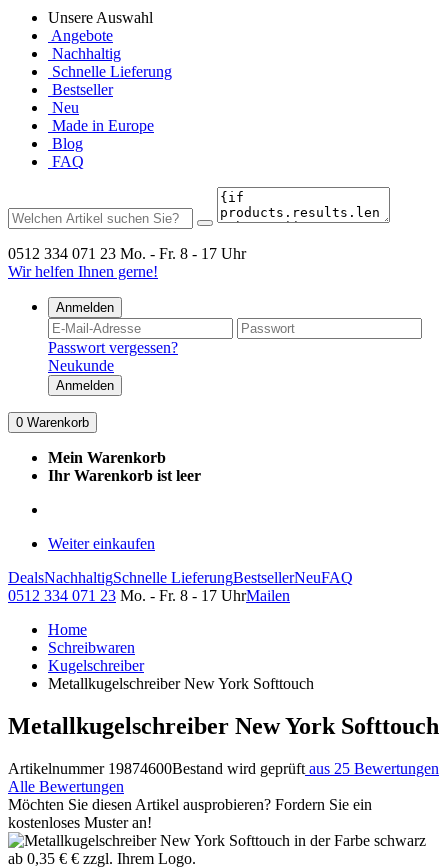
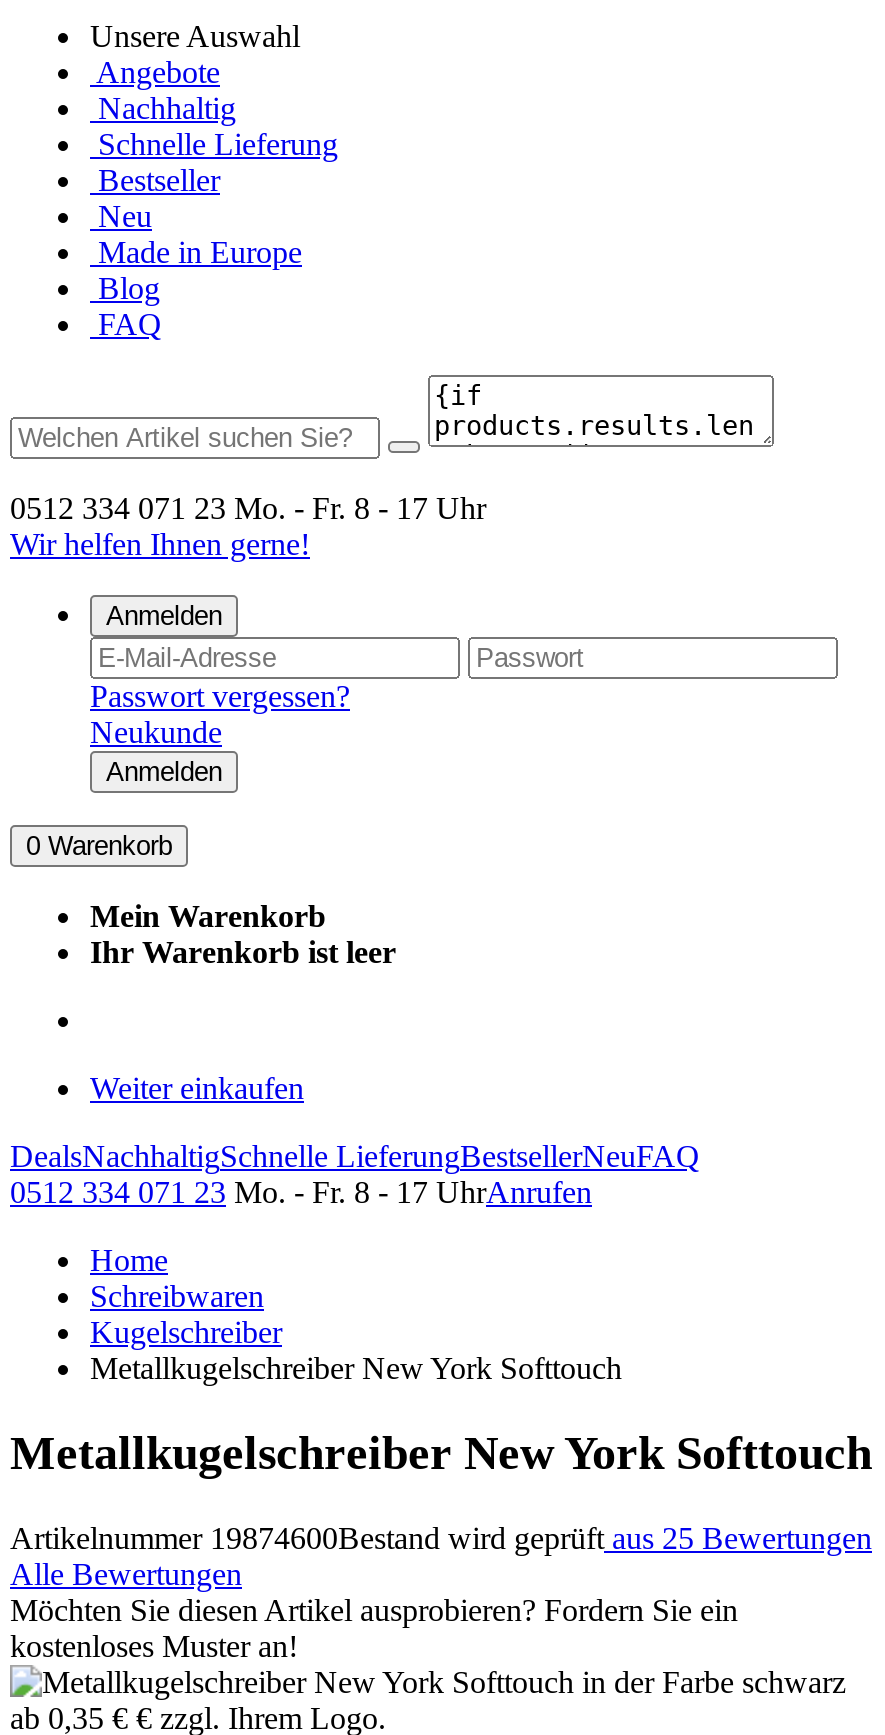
[8,587,290,604] 0512 334 071 23 Mo. - Fr. 8 - 17 UhrMailen -> [10,1175,592,1209] 0512 334 071 23 Mo. - Fr. 8 - 17 UhrAnrufen

